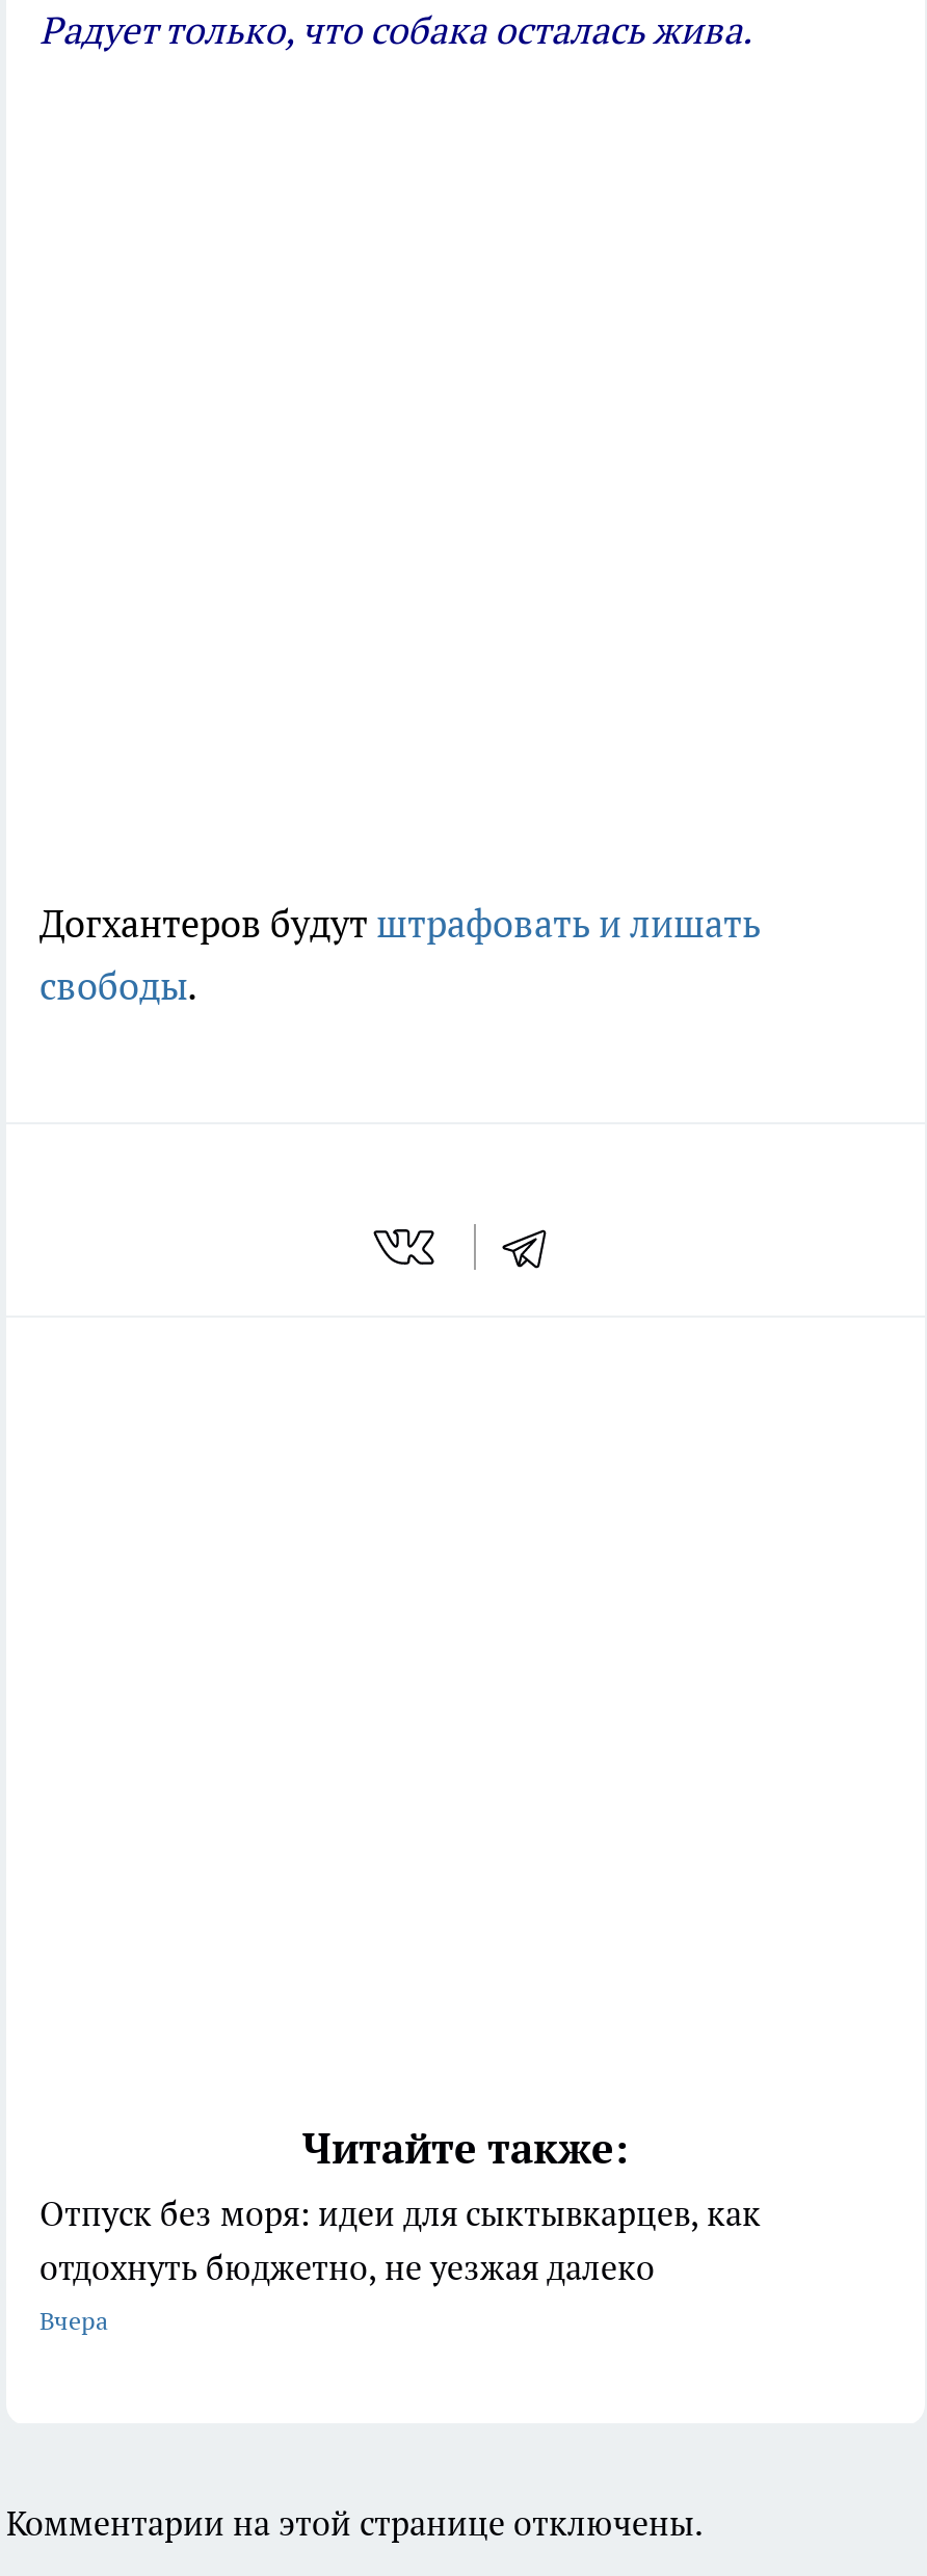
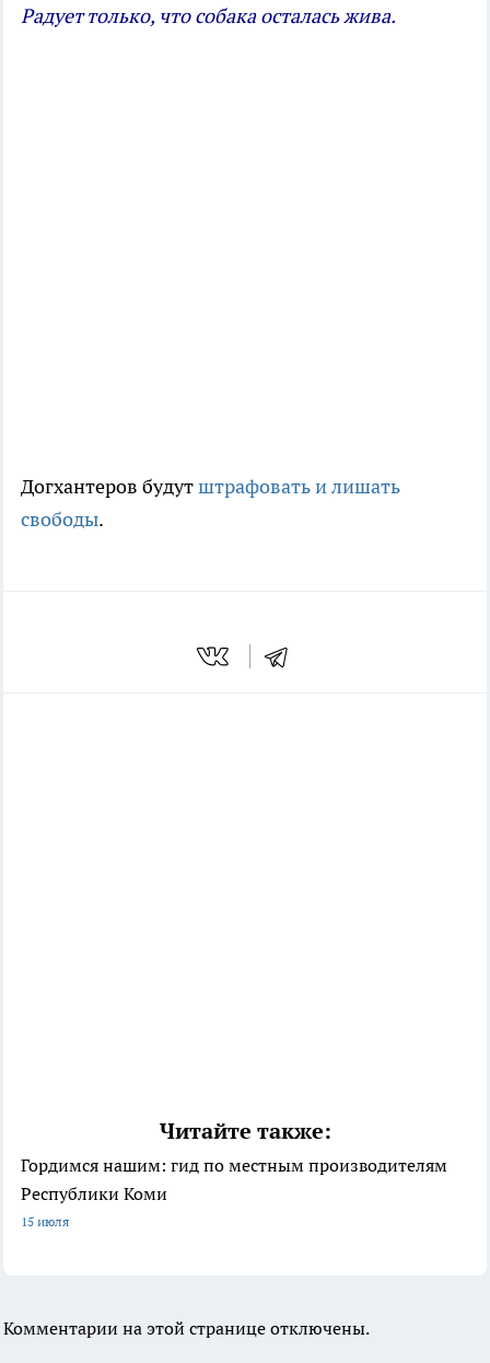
[39,2193,761,2336] Отпуск без моря: идеи для сыктывкарцев, как | отдохнуть бюджетно, не уезжая далеко | Вчера -> [21,1154,447,1230] Гордимся нашим: гид по местным производителям | Республики Коми | 15 июля

